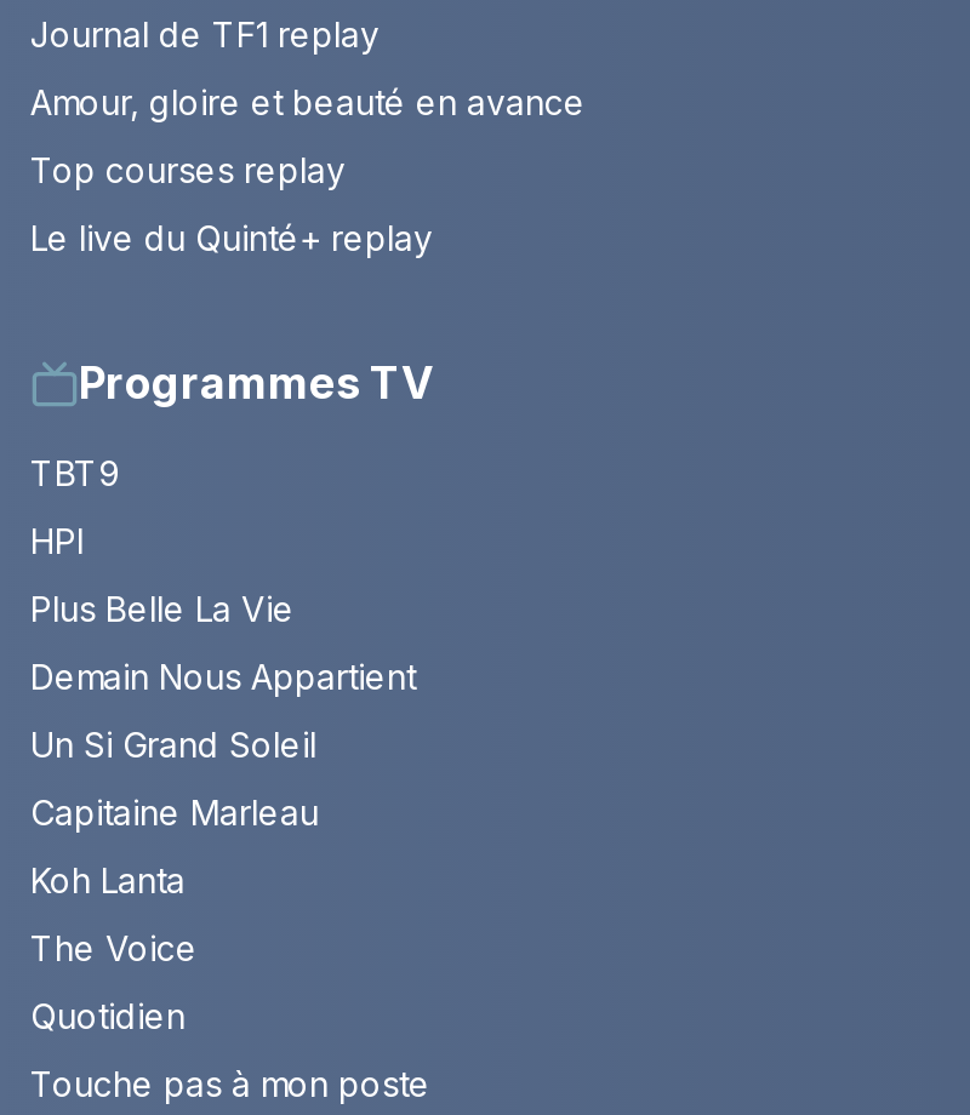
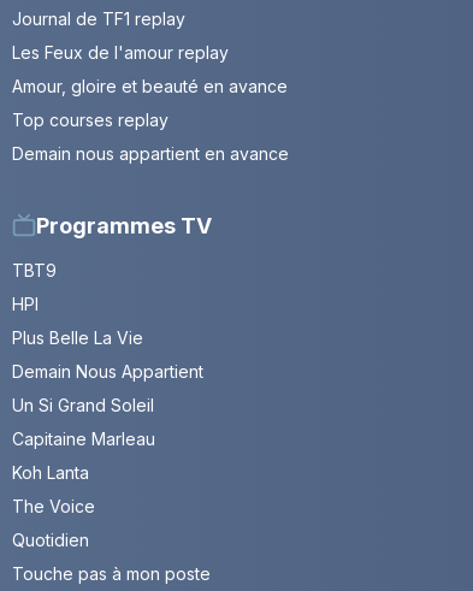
none -> [12,42,229,62] Les Feux de l'amour replay
[30,218,433,259] Le live du Quinté+ replay -> [12,143,289,164] Demain nous appartient en avance

